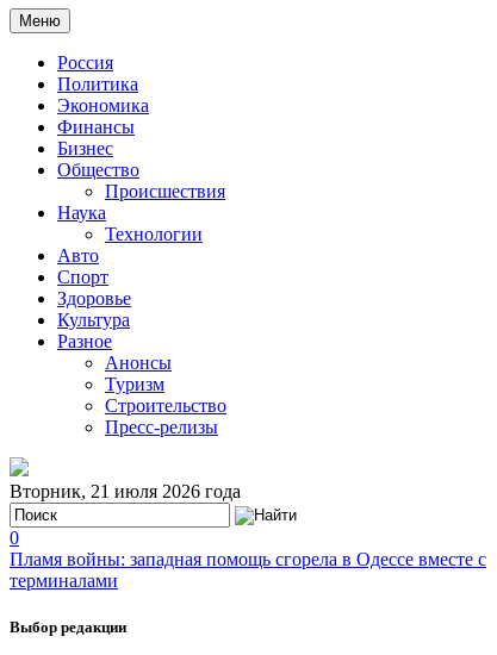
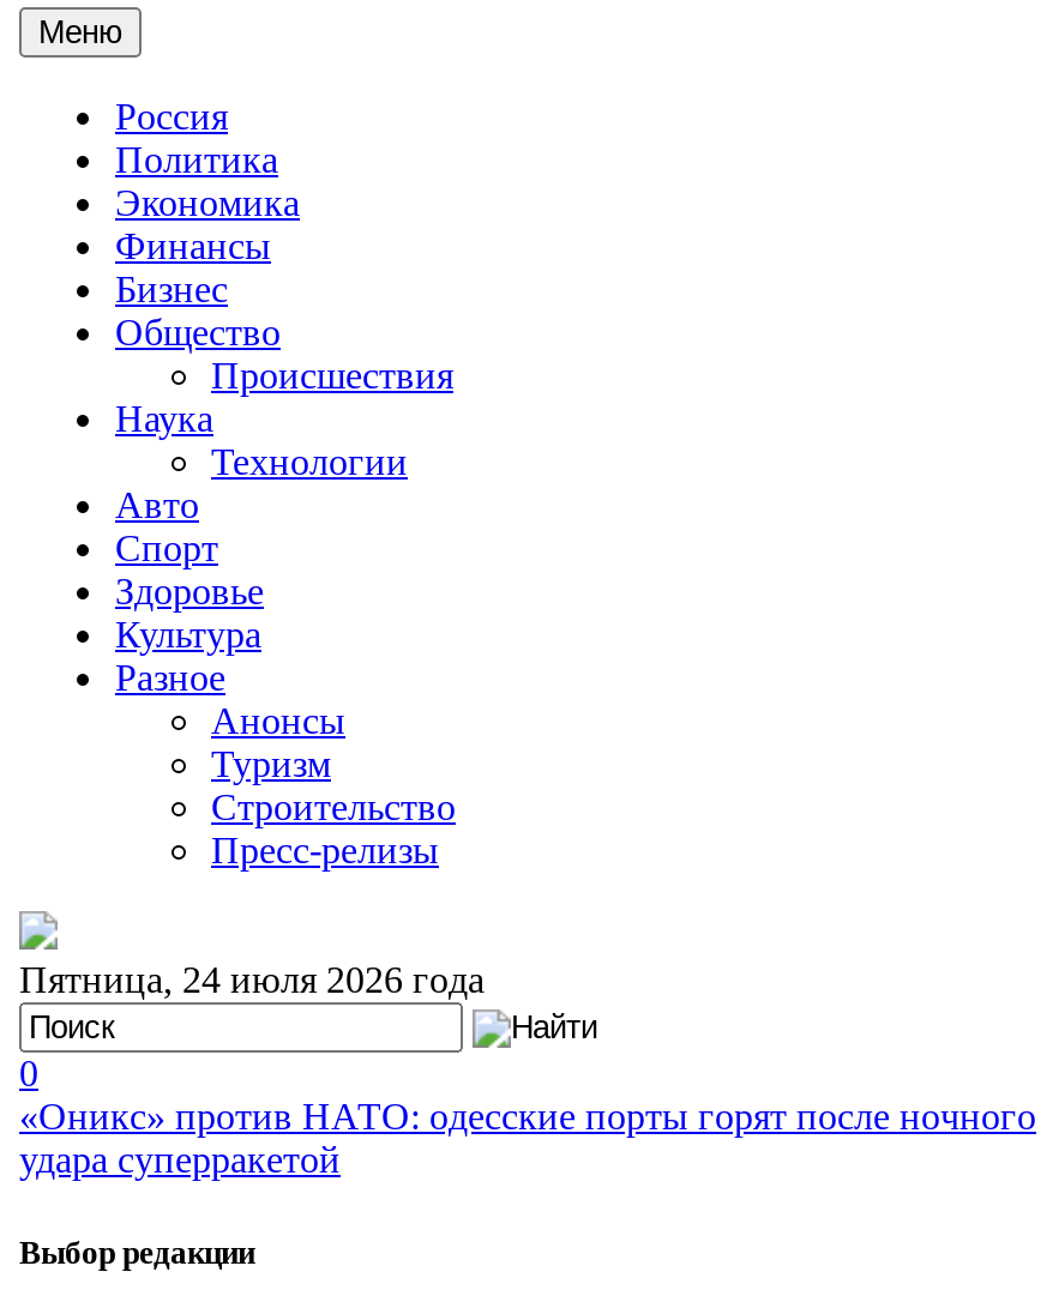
[10,481,241,501] Вторник, 21 июля 2026 года -> [19,959,485,1000] Пятница, 24 июля 2026 года
[10,549,486,591] Пламя войны: западная помощь сгорела в Одессе вместе с | терминалами -> [19,1096,1036,1180] «Оникс» против НАТО: одесские порты горят после ночного | удара суперракетой

